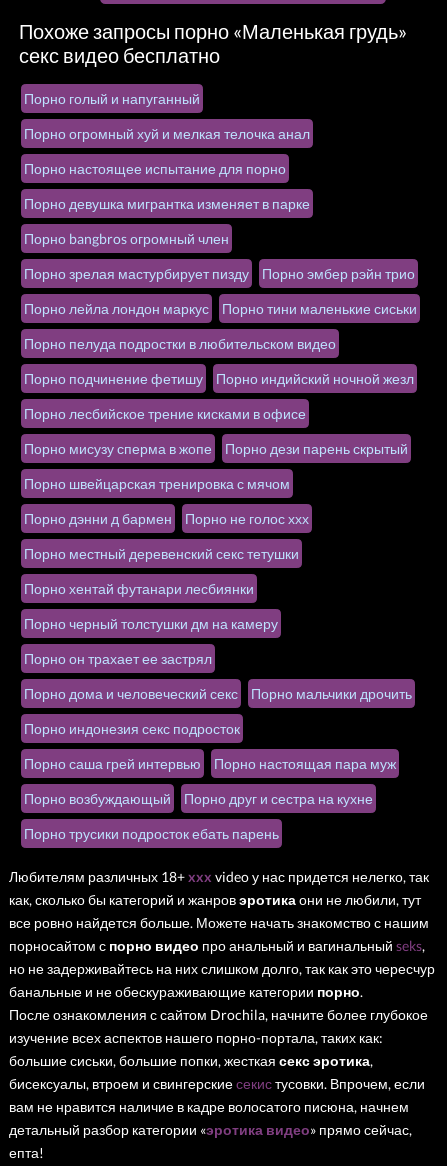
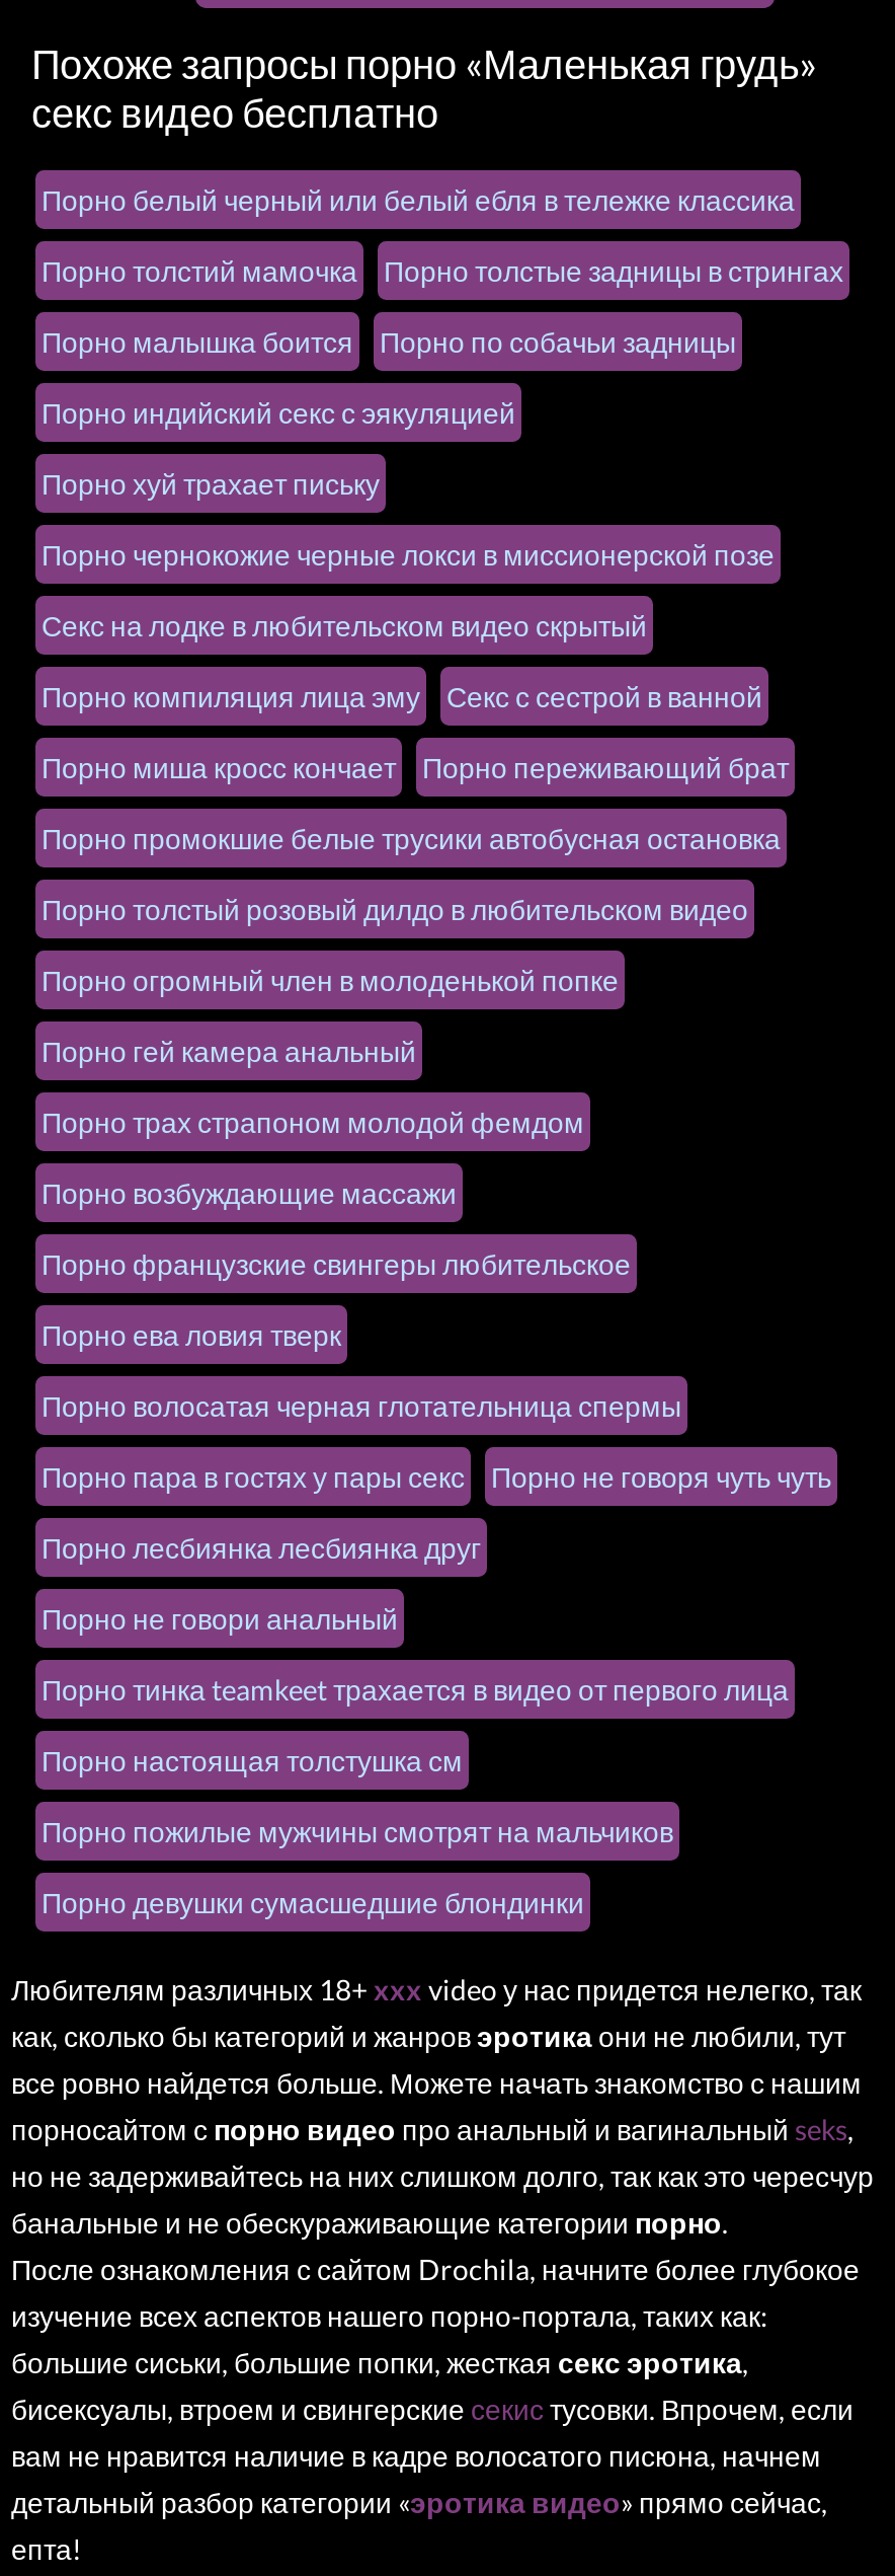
[24,90,417,842] Порно голый и напуганный | Порно огромный хуй и мелкая телочка анал | Порно настоящее испытание для порно | Порно девушка мигрантка изменяет в парке | Порно bangbros огромный член | Порно зрелая мастурбирует пизду | Порно эмбер рэйн трио | Порно лейла лондон маркус | Порно тини маленькие сиськи | Порно пелуда подростки в любительском видео | Порно подчинение фетишу | Порно индийский ночной жезл | Порно лесбийское трение кисками в офисе | Порно мисузу сперма в жопе | Порно дези парень скрытый | Порно швейцарская тренировка с мячом | Порно дэнни д бармен | Порно не голос ххх | Порно местный деревенский секс тетушки | Порно хентай футанари лесбиянки | Порно черный толстушки дм на камеру | Порно он трахает ее застрял | Порно дома и человеческий секс | Порно мальчики дрочить | Порно индонезия секс подросток | Порно саша грей интервью | Порно настоящая пара муж | Порно возбуждающый | Порно друг и сестра на кухне | Порно трусики подросток ебать парень -> [42,183,843,1920] Порно белый черный или белый ебля в тележке классика | Порно толстий мамочка | Порно толстые задницы в стрингах | Порно малышка боится | Порно по собачьи задницы | Порно индийский секс с эякуляцией | Порно хуй трахает письку | Порно чернокожие черные локси в миссионерской позе | Секс на лодке в любительском видео скрытый | Порно компиляция лица эму | Секс с сестрой в ванной | Порно миша кросс кончает | Порно переживающий брат | Порно промокшие белые трусики автобусная остановка | Порно толстый розовый дилдо в любительском видео | Порно огромный член в молоденькой попке | Порно гей камера анальный | Порно трах страпоном молодой фемдом | Порно возбуждающие массажи | Порно французские свингеры любительское | Порно ева ловия тверк | Порно волосатая черная глотательница спермы | Порно пара в гостях у пары секс | Порно не говоря чуть чуть | Порно лесбиянка лесбиянка друг | Порно не говори анальный | Порно тинка teamkeet трахается в видео от первого лица | Порно настоящая толстушка см | Порно пожилые мужчины смотрят на мальчиков | Порно девушки сумасшедшие блондинки

